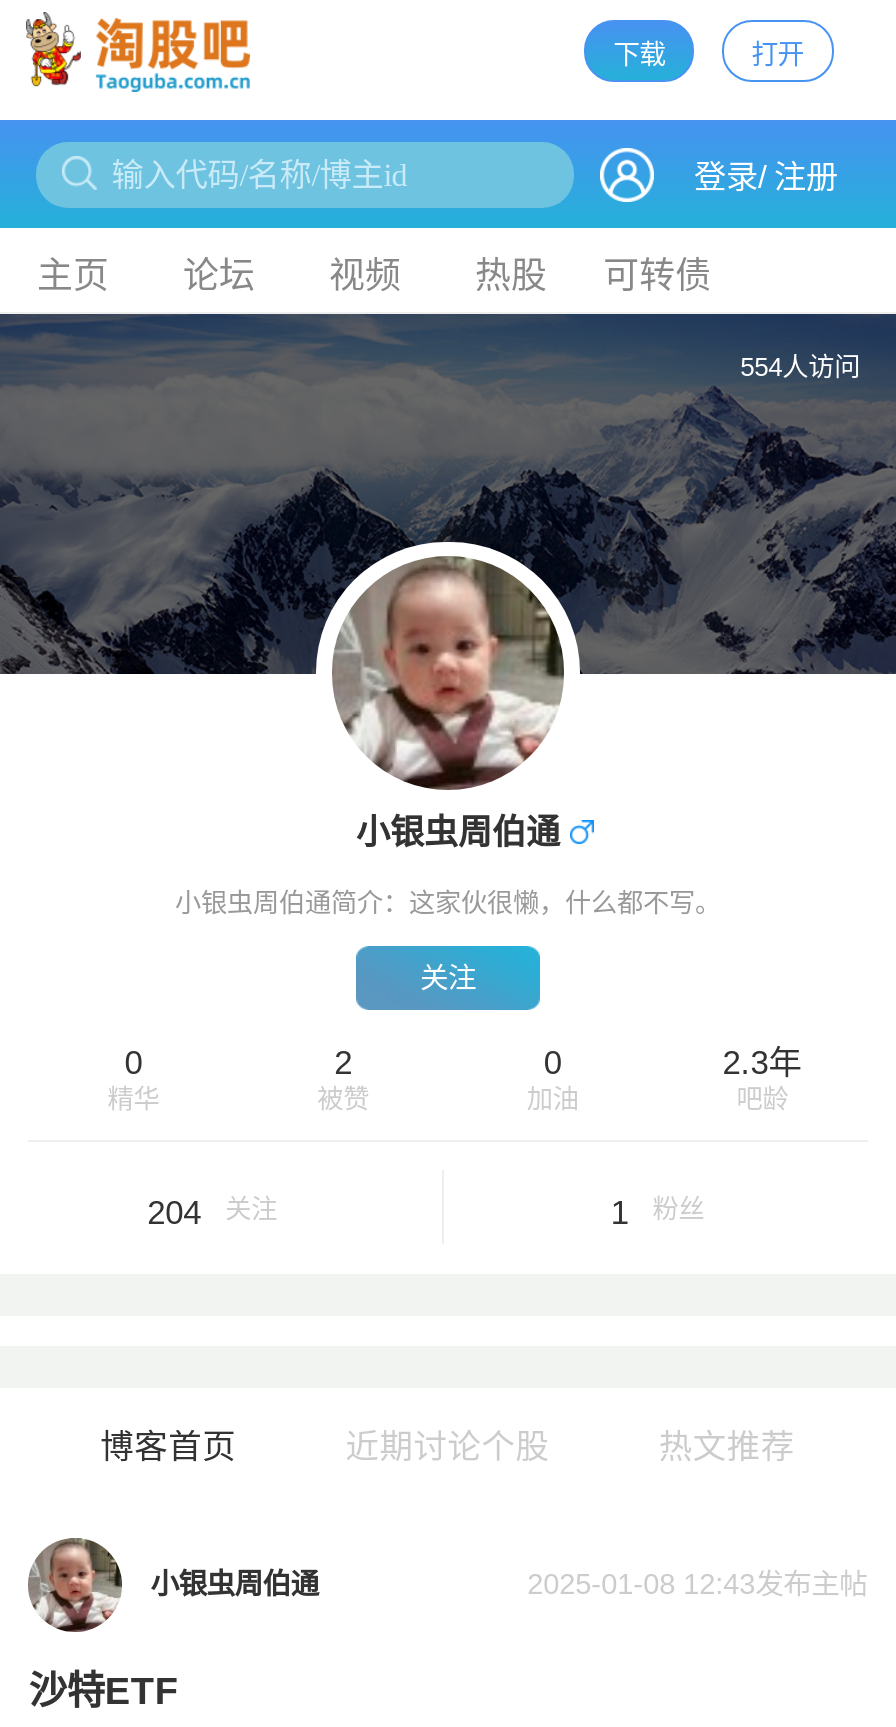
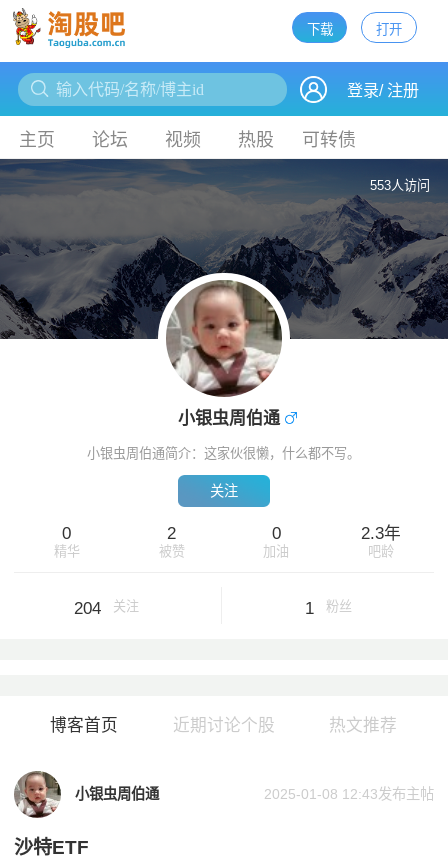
[740,352,860,382] 554人访问 -> [370,178,430,193] 553人访问

